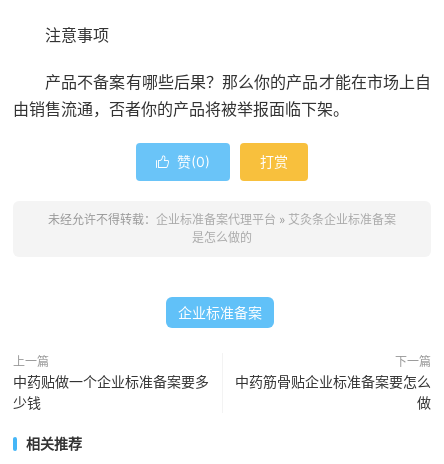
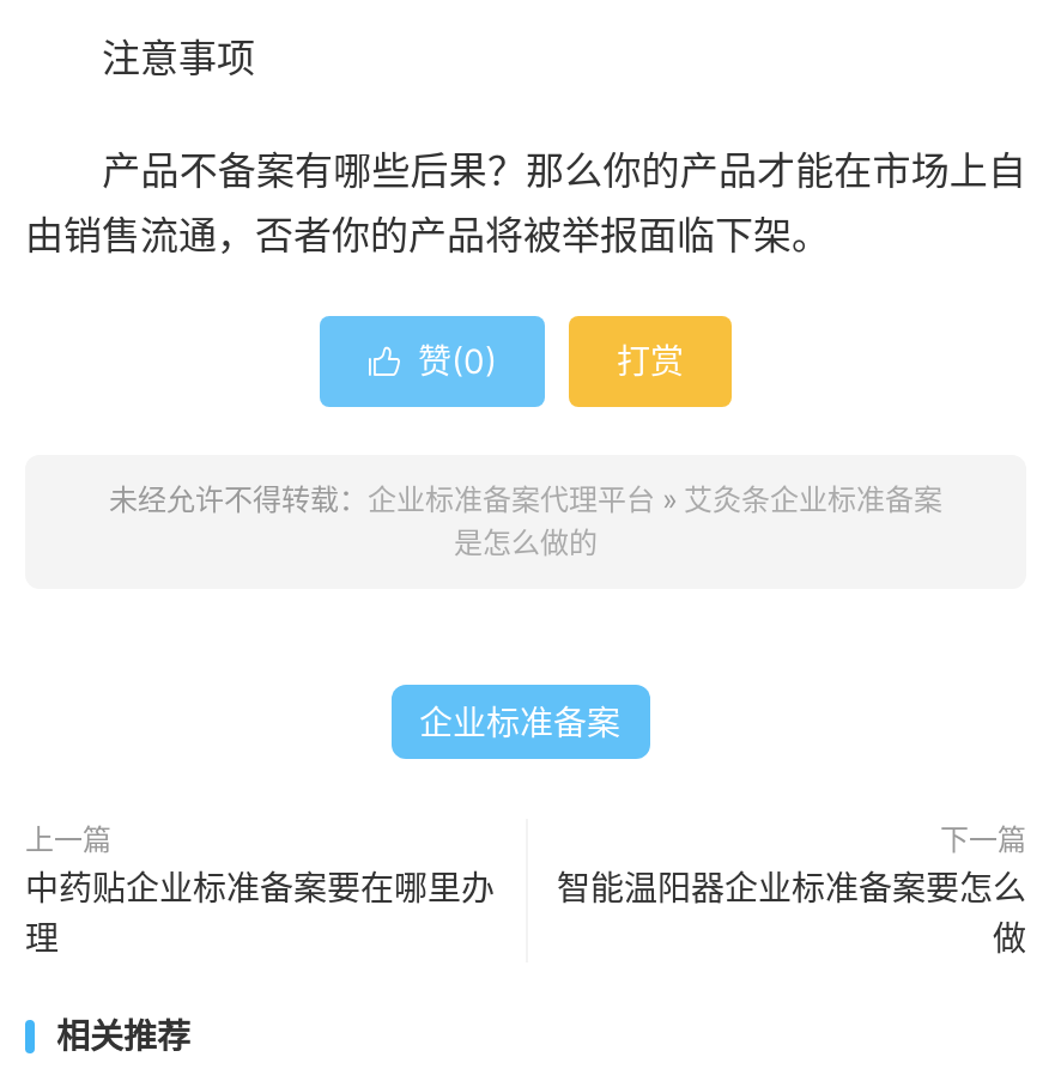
[13,373,209,411] 中药贴做一个企业标准备案要多 | 少钱 -> [25,867,495,958] 中药贴企业标准备案要在哪里办 | 理
[235,373,431,390] 中药筋骨贴企业标准备案要怎么 -> [557,867,1026,907] 智能温阳器企业标准备案要怎么

